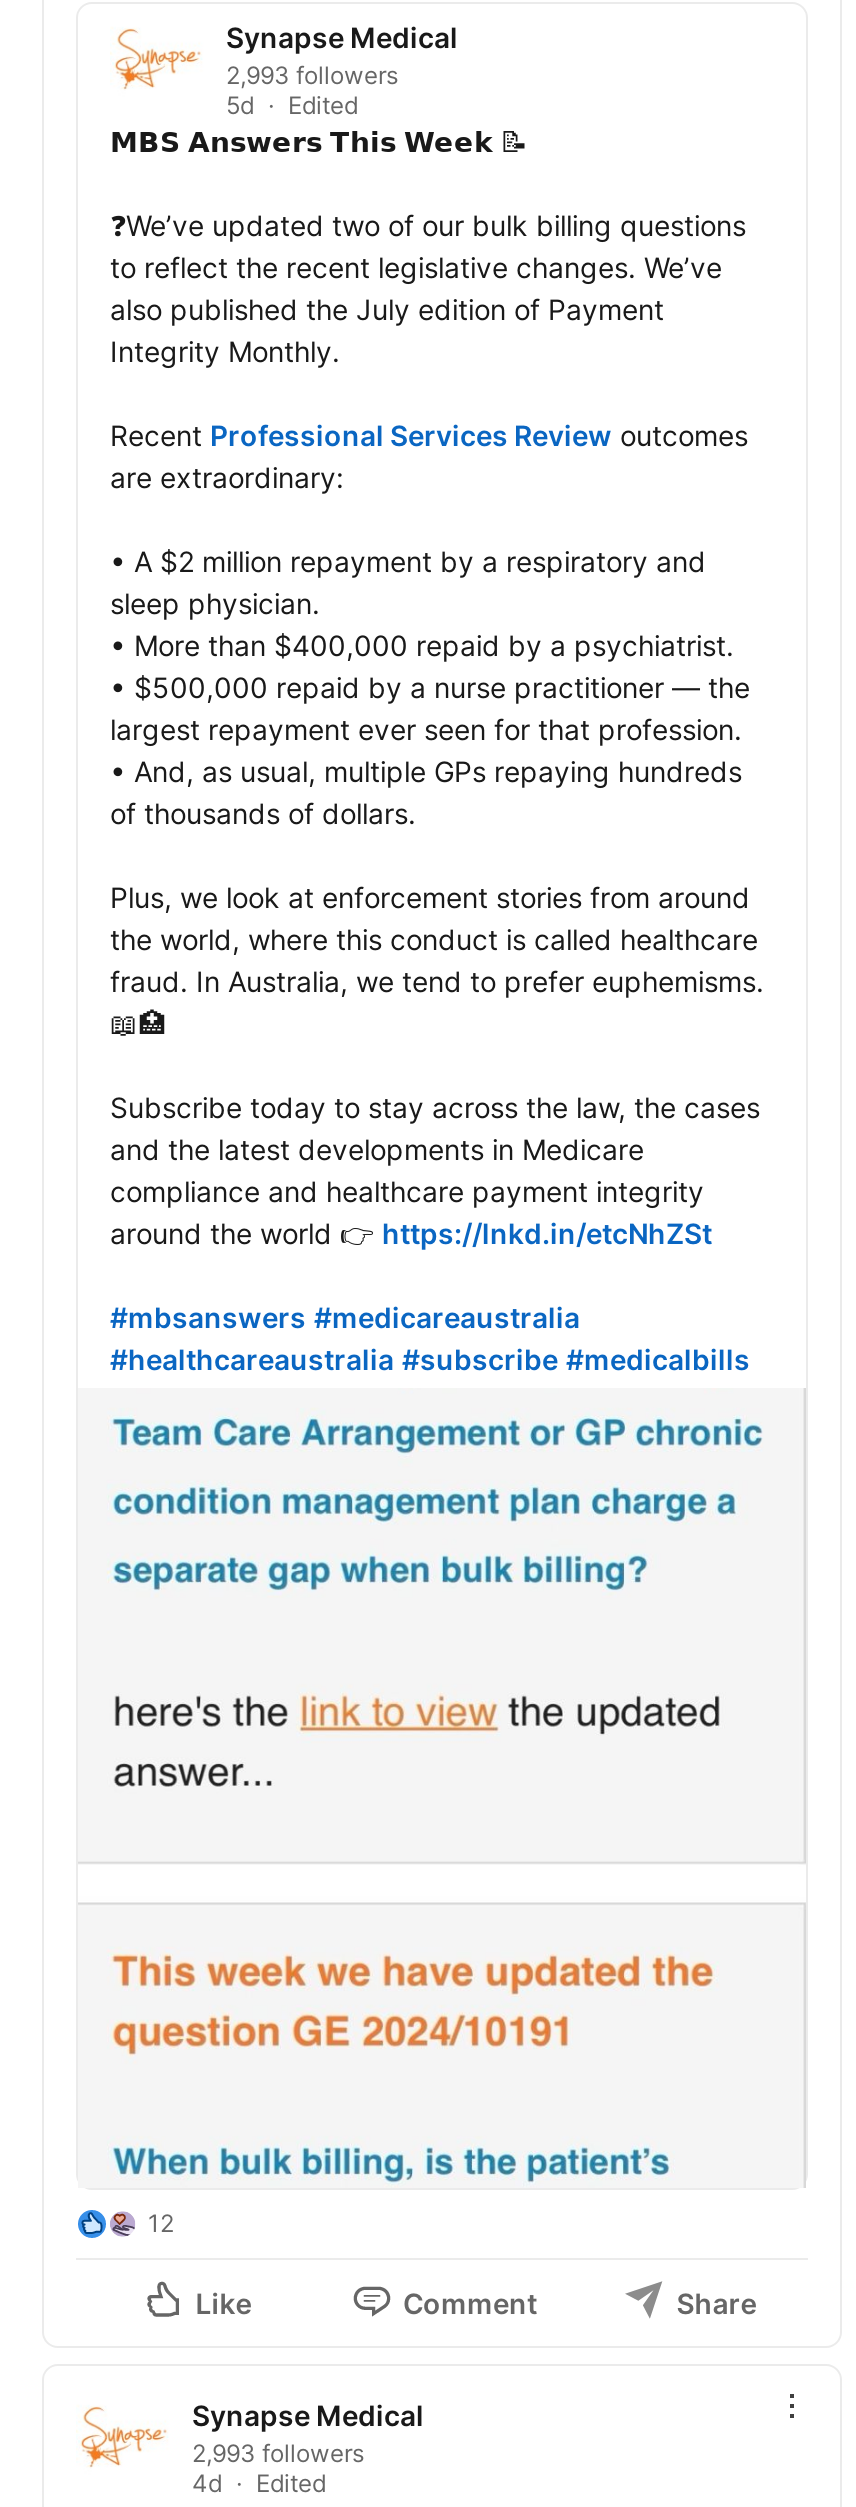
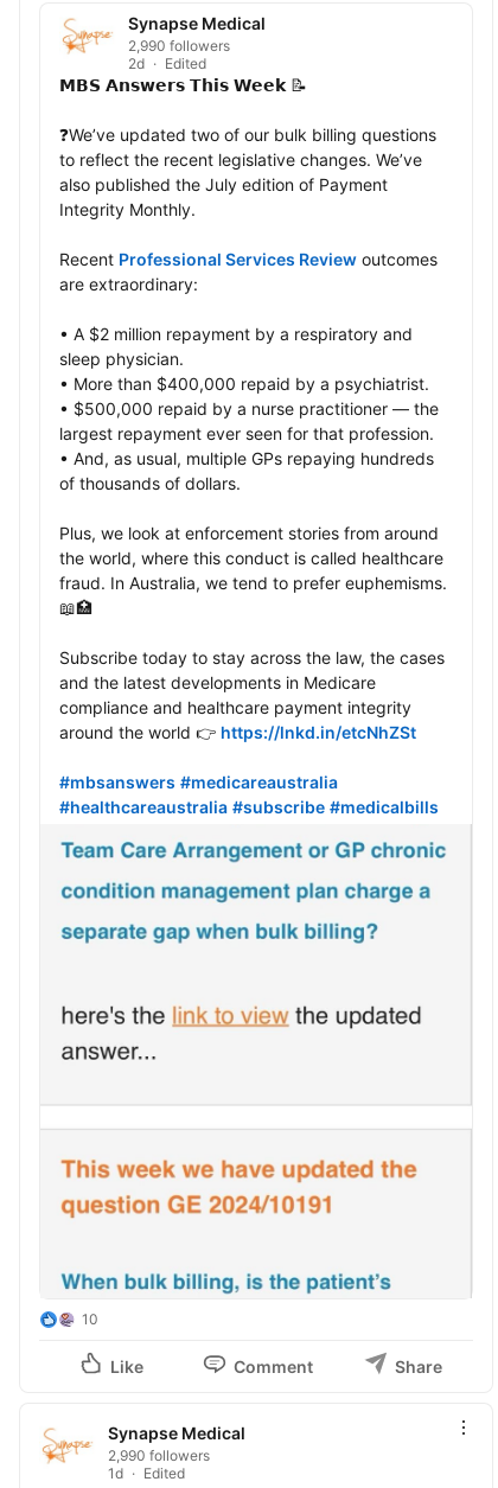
[226,61,398,121] 2,993 followers | 5d -> [128,37,230,72] 2,990 followers | 2d
[148,2209,174,2239] 12 -> [82,1310,98,1328] 10
[192,2439,364,2499] 2,993 followers | 4d -> [108,1446,210,1482] 2,990 followers | 1d

